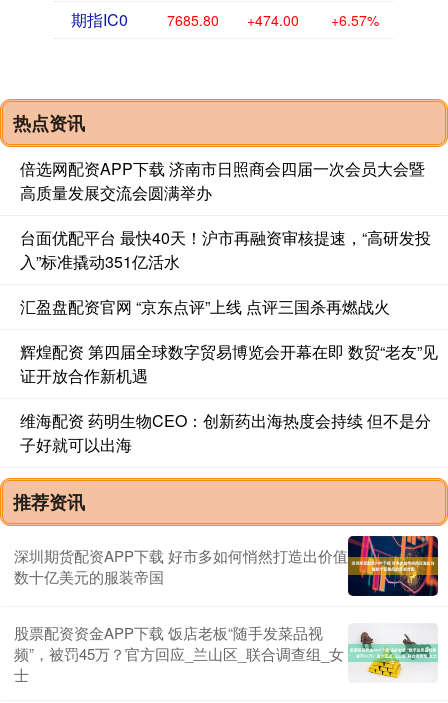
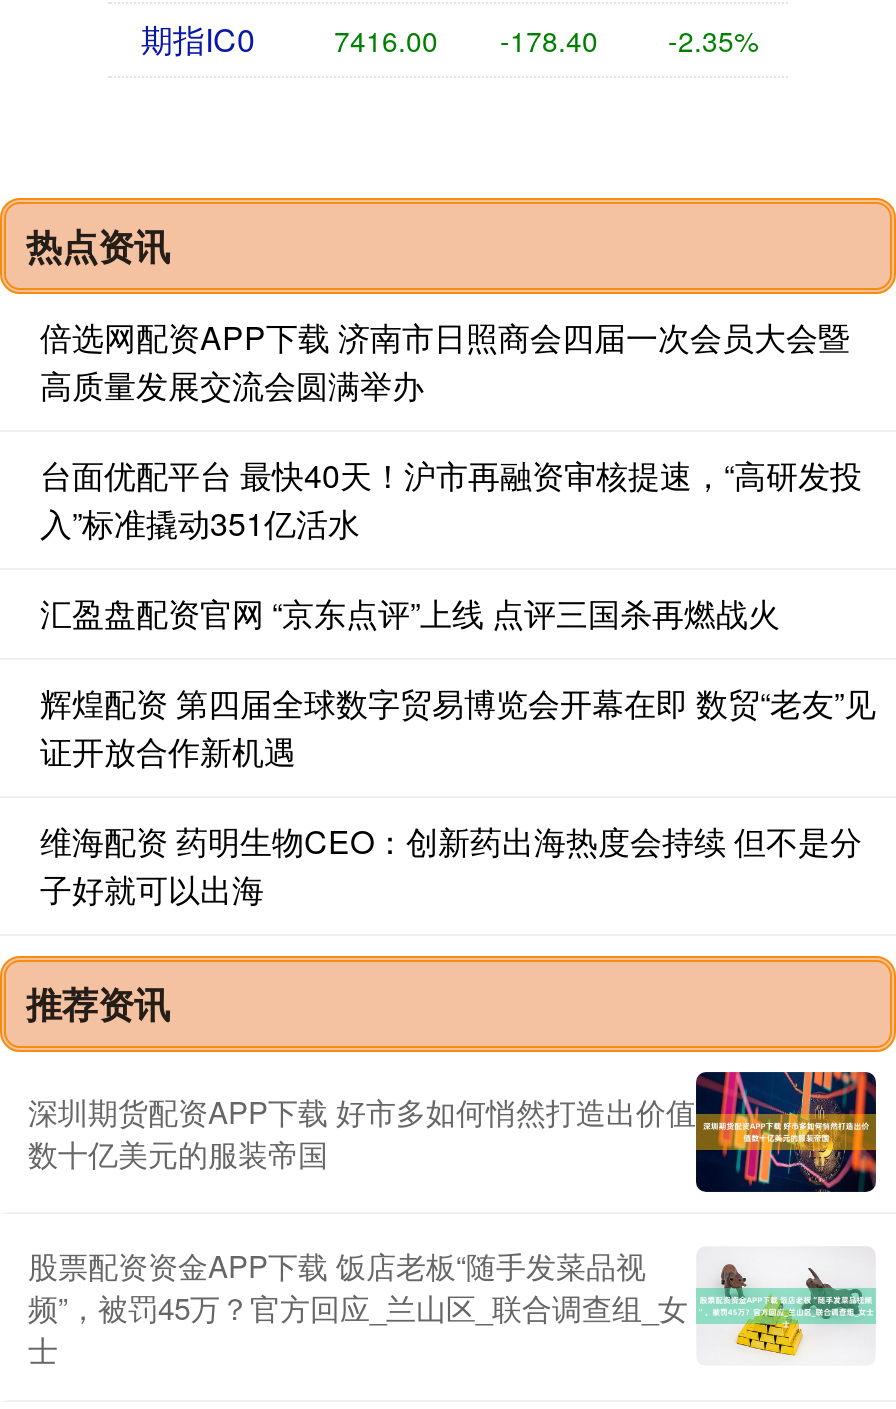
[167,10,219,30] 7685.80 -> [334,19,438,59] 7416.00
[247,10,299,30] +474.00 -> [500,19,598,59] -178.40
[331,10,379,30] +6.57% -> [668,19,758,59] -2.35%

